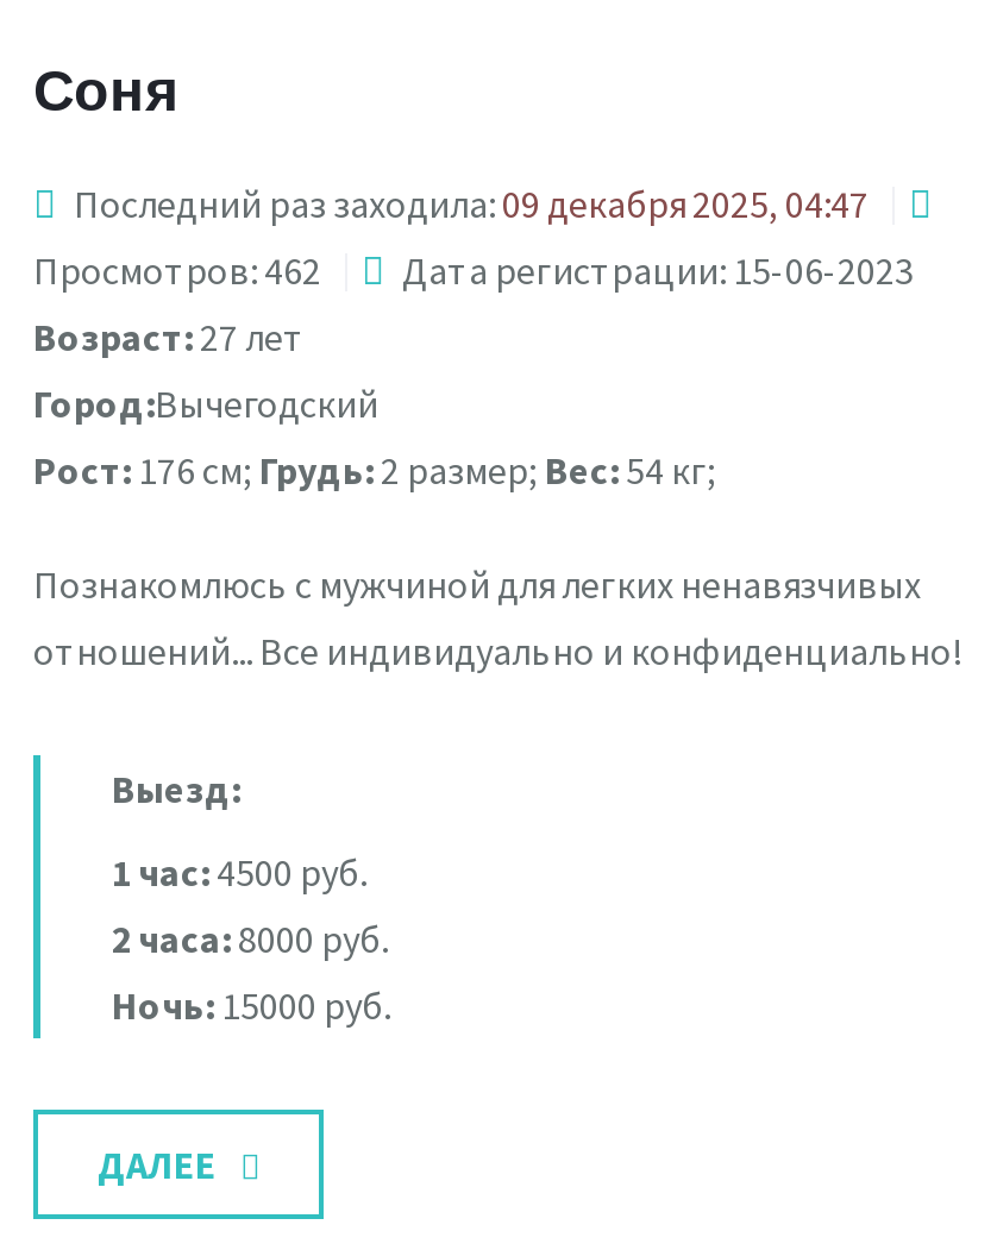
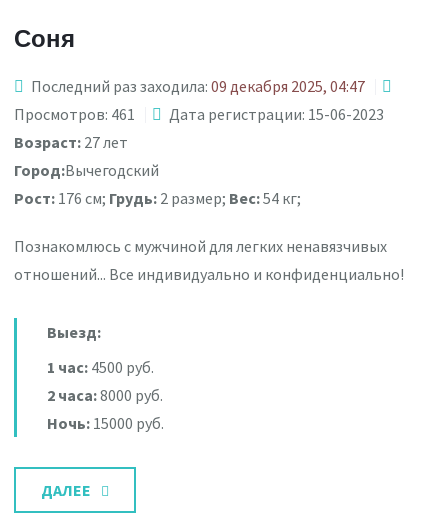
[33,245,914,293] Просмотров: 462 Дата регистрации: 15-06-2023 -> [14,104,384,124] Просмотров: 461 Дата регистрации: 15-06-2023

